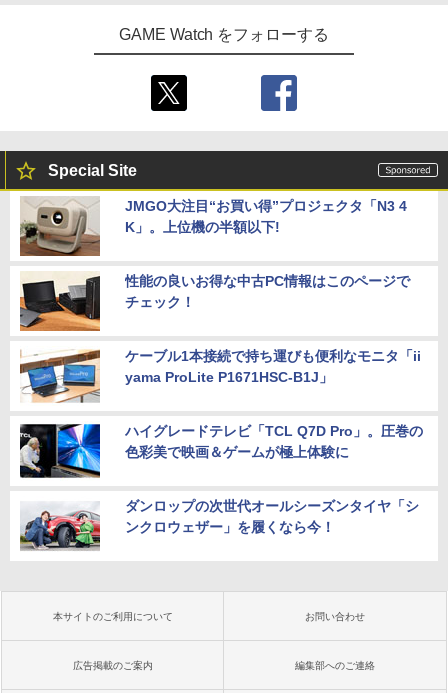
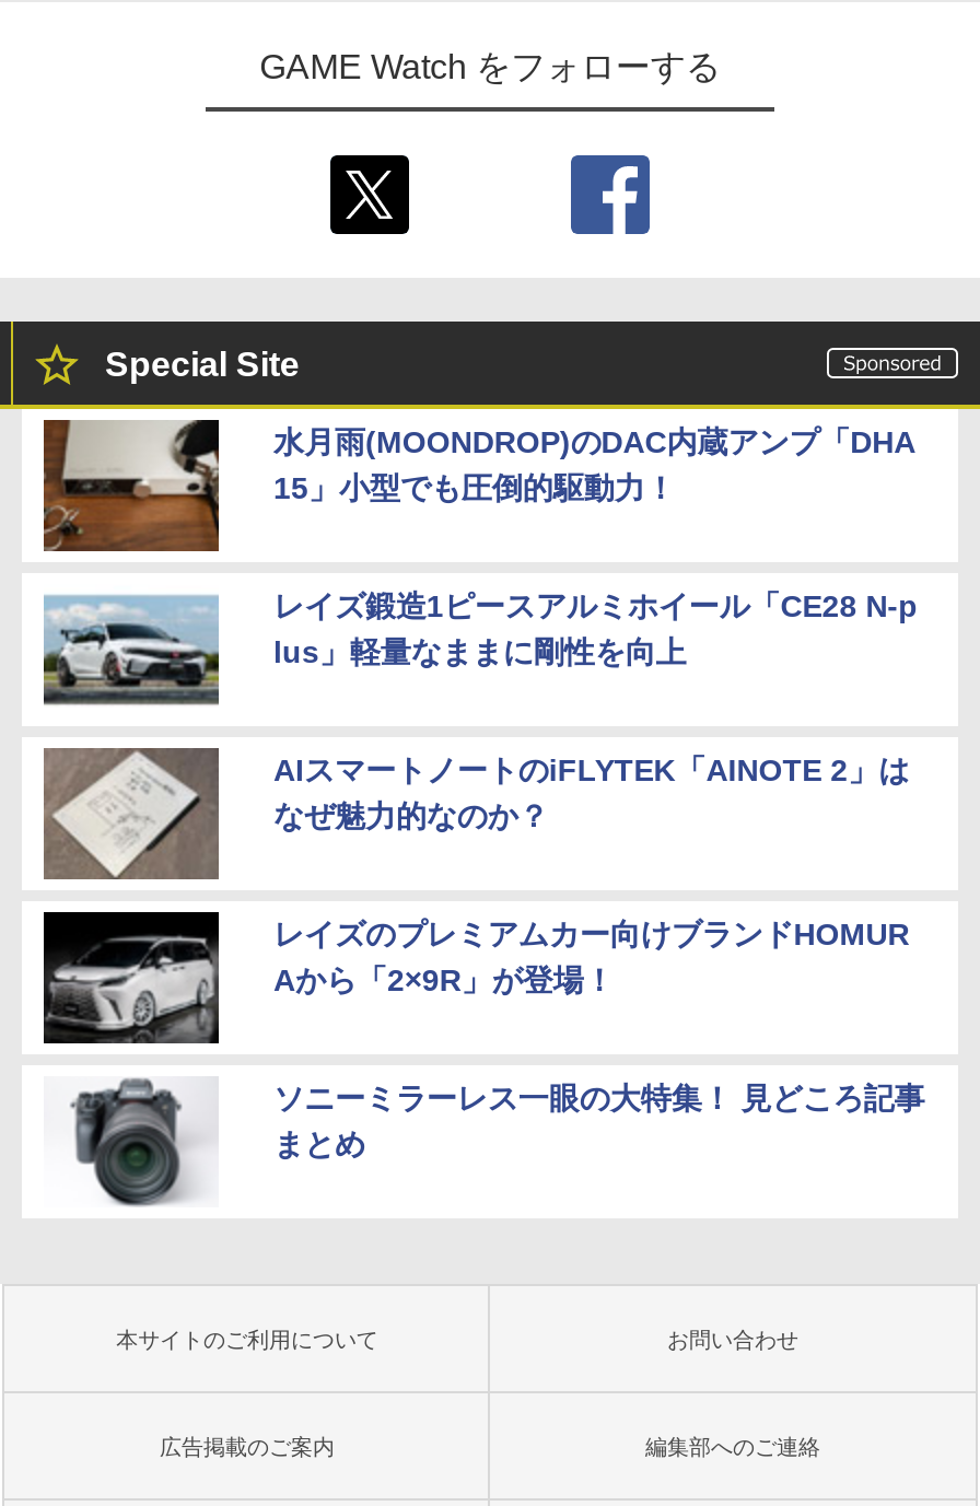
[20,196,407,256] [image] | JMGO大注目“お買い得”プロジェクタ「N3 4 | K」。上位機の半額以下! -> [44,418,916,551] [image] | 水月雨(MOONDROP)のDAC内蔵アンプ「DHA | 15」小型でも圧倒的駆動力！
[19,272,410,332] [image] | 性能の良いお得な中古PC情報はこのページで | チェック！ -> [42,588,918,715] [image] | レイズ鍛造1ピースアルミホイール「CE28 N-p | lus」軽量なままに剛性を向上
[20,346,421,406] [image] | ケーブル1本接続で持ち運びも便利なモニタ「ii | yama ProLite P1671HSC-B1J」 -> [42,746,909,882] [image] | AIスマートノートのiFLYTEK「AINOTE 2」は | なぜ魅力的なのか？
[19,421,423,481] [image] | ハイグレードテレビ「TCL Q7D Pro」。圧巻の | 色彩美で映画＆ゲームが極上体験に -> [42,910,909,1046] [image] | レイズのプレミアムカー向けブランドHOMUR | Aから「2×9R」が登場！
[19,497,419,555] [image] | ダンロップの次世代オールシーズンタイヤ「シ | ンクロウェザー」を履くなら今！ -> [44,1076,925,1207] [image] | ソニーミラーレス一眼の大特集！ 見どころ記事 | まとめ

